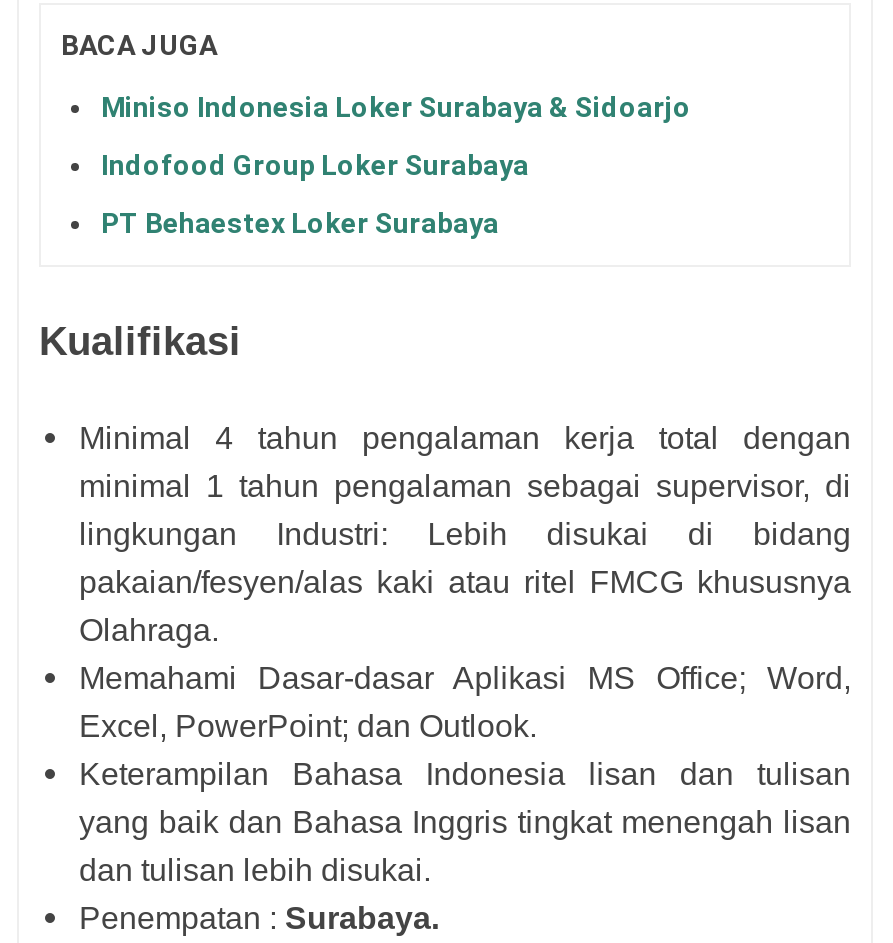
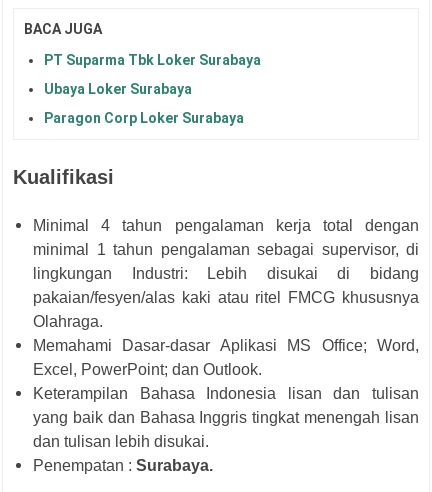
[101,90,691,122] Miniso Indonesia Loker Surabaya & Sidoarjo -> [44,52,261,68] PT Suparma Tbk Loker Surabaya
[101,148,529,180] Indofood Group Loker Surabaya -> [44,81,192,97] Ubaya Loker Surabaya
[101,206,499,238] PT Behaestex Loker Surabaya -> [44,110,244,126] Paragon Corp Loker Surabaya

